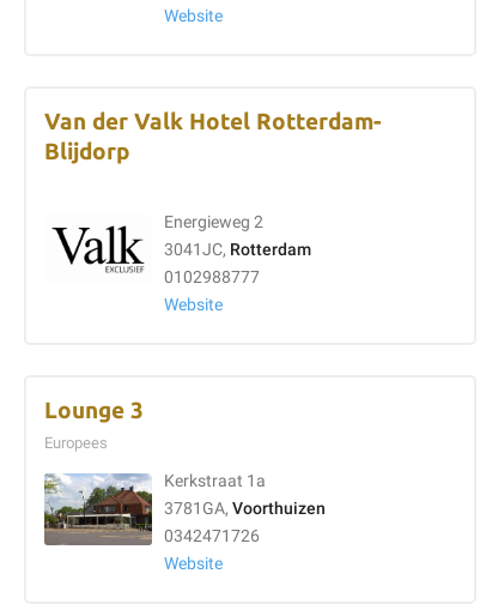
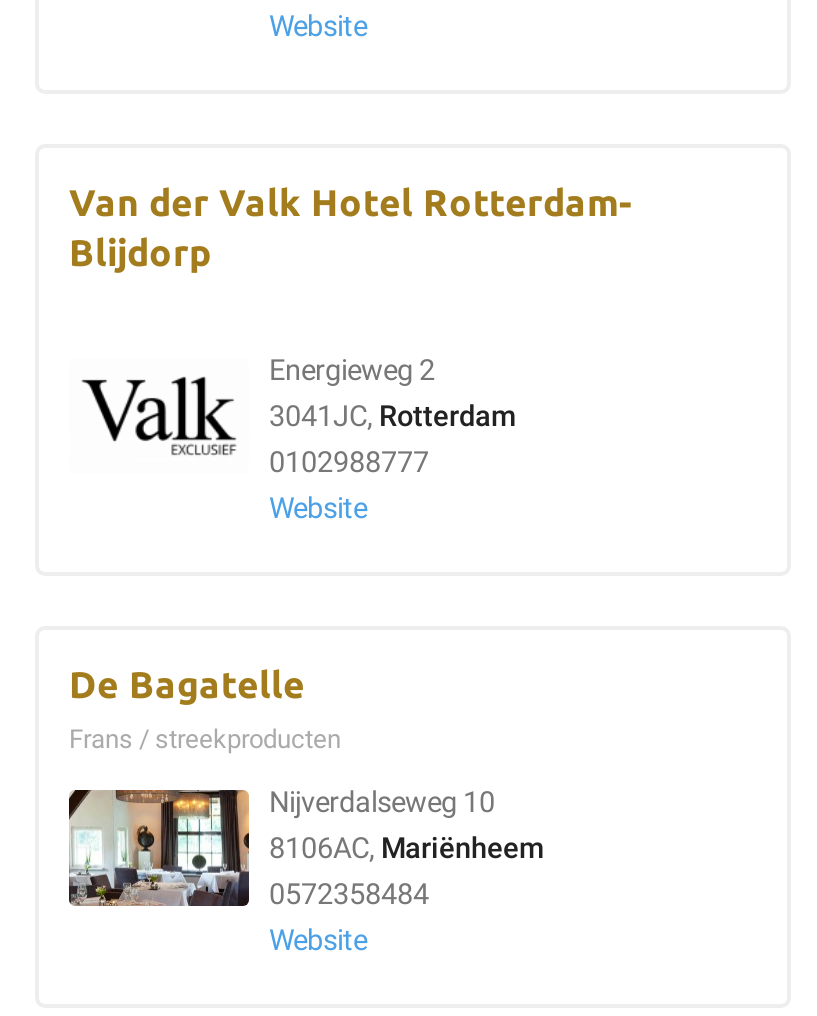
[44,398,144,452] Lounge 3 | Europees -> [69,664,353,754] De Bagatelle | Frans / streekproducten
[43,471,326,546] [image] | Kerkstraat 1a | 3781GA, Voorthuizen | 0342471726 -> [67,786,543,912] [image] | Nijverdalseweg 10 | 8106AC, Mariënheem | 0572358484

